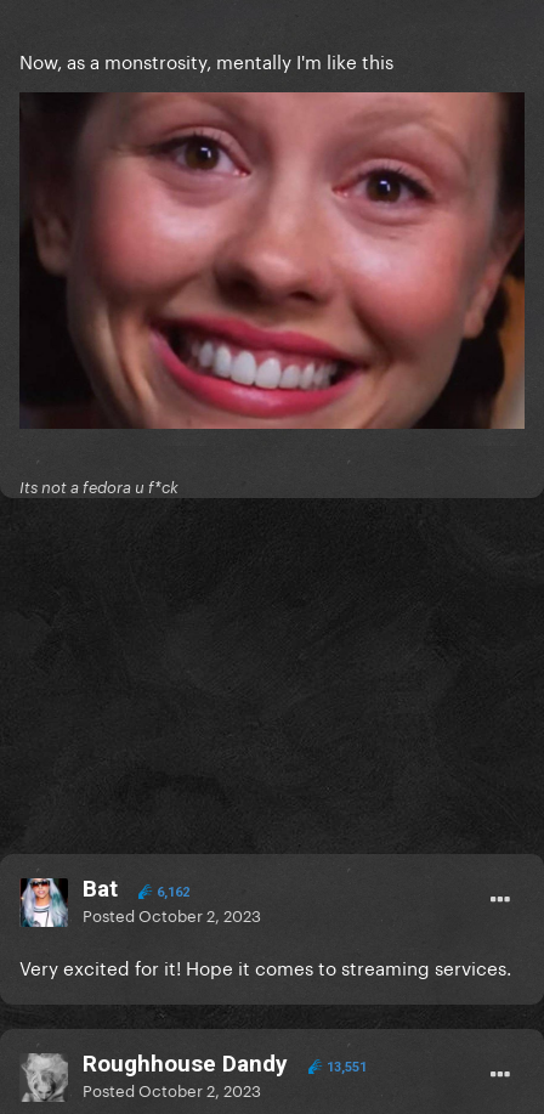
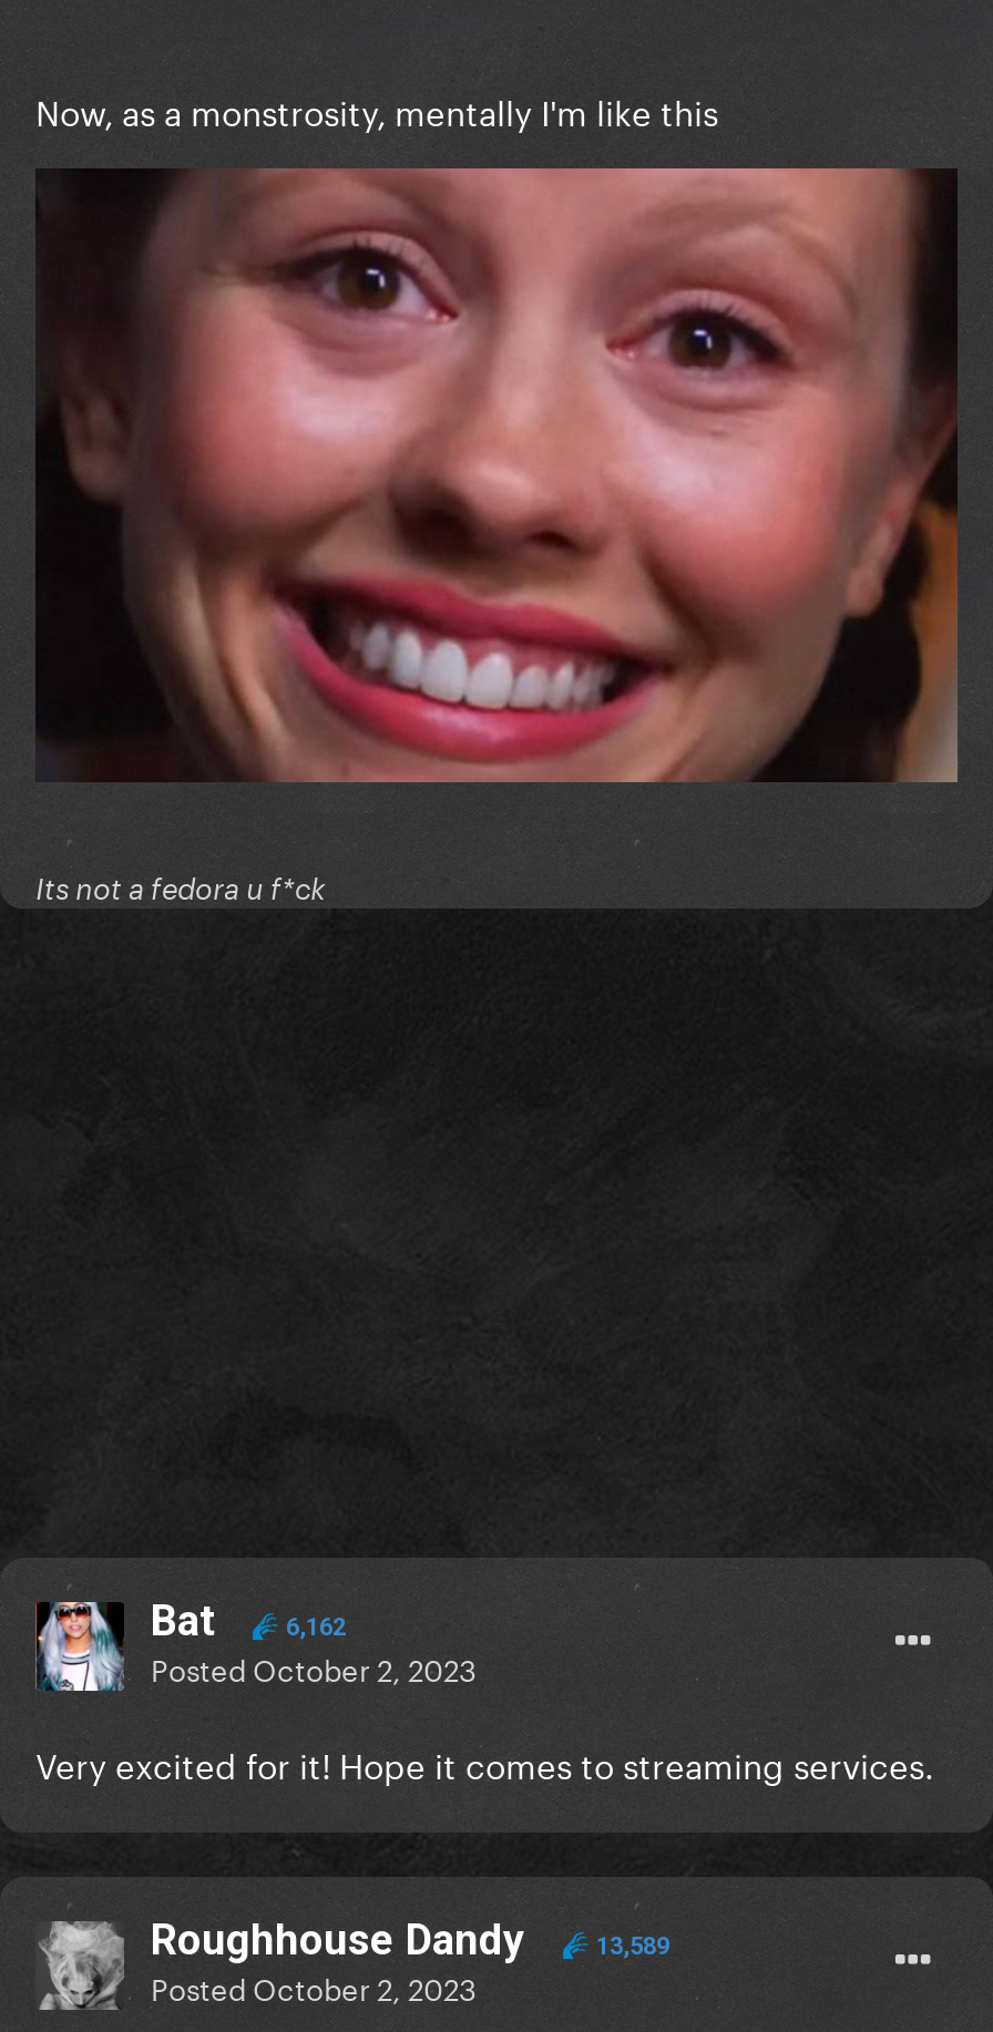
[323,1060,367,1076] 13,551 -> [590,1933,669,1962] 13,589

